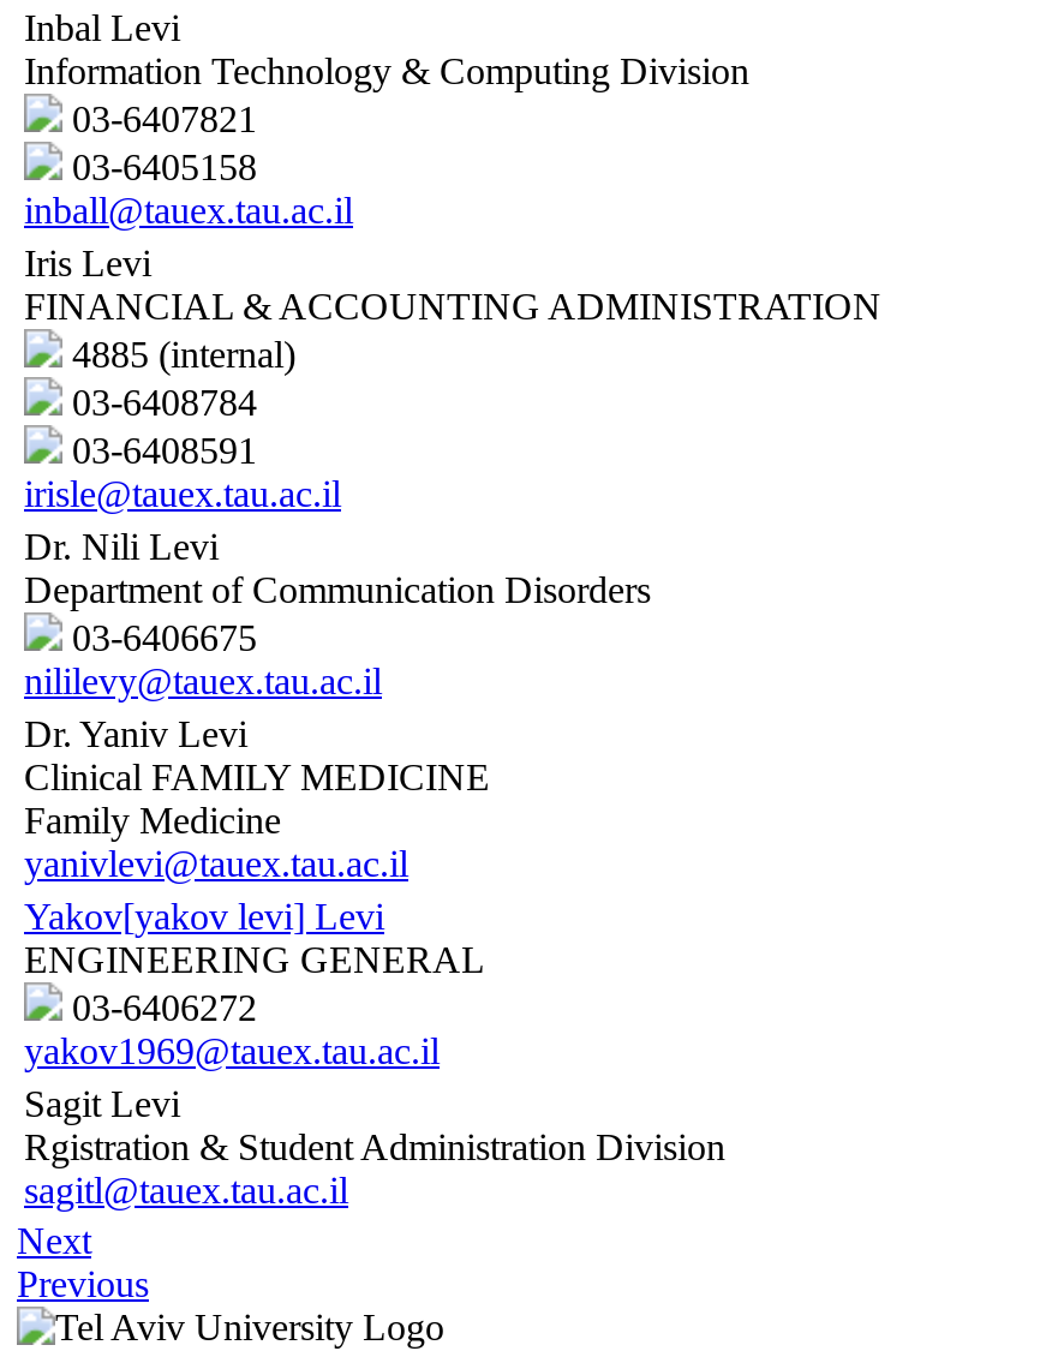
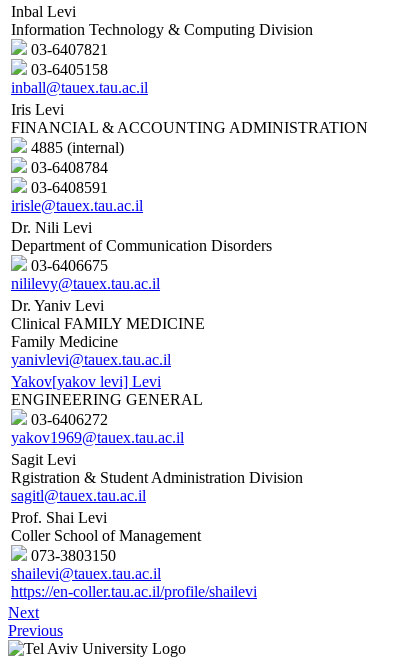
none -> [11,509,257,600] Prof. Shai Levi | Coller School of Management | 073-3803150 | shailevi@tauex.tau.ac.il | https://en-coller.tau.ac.il/profile/shailevi

